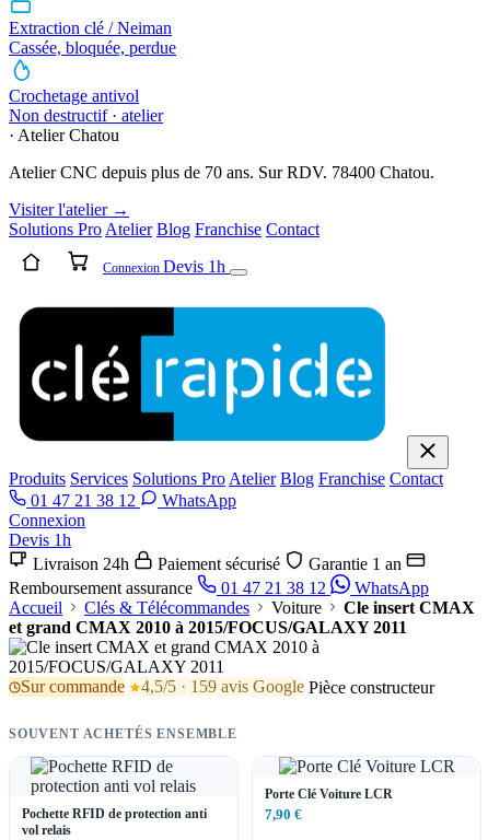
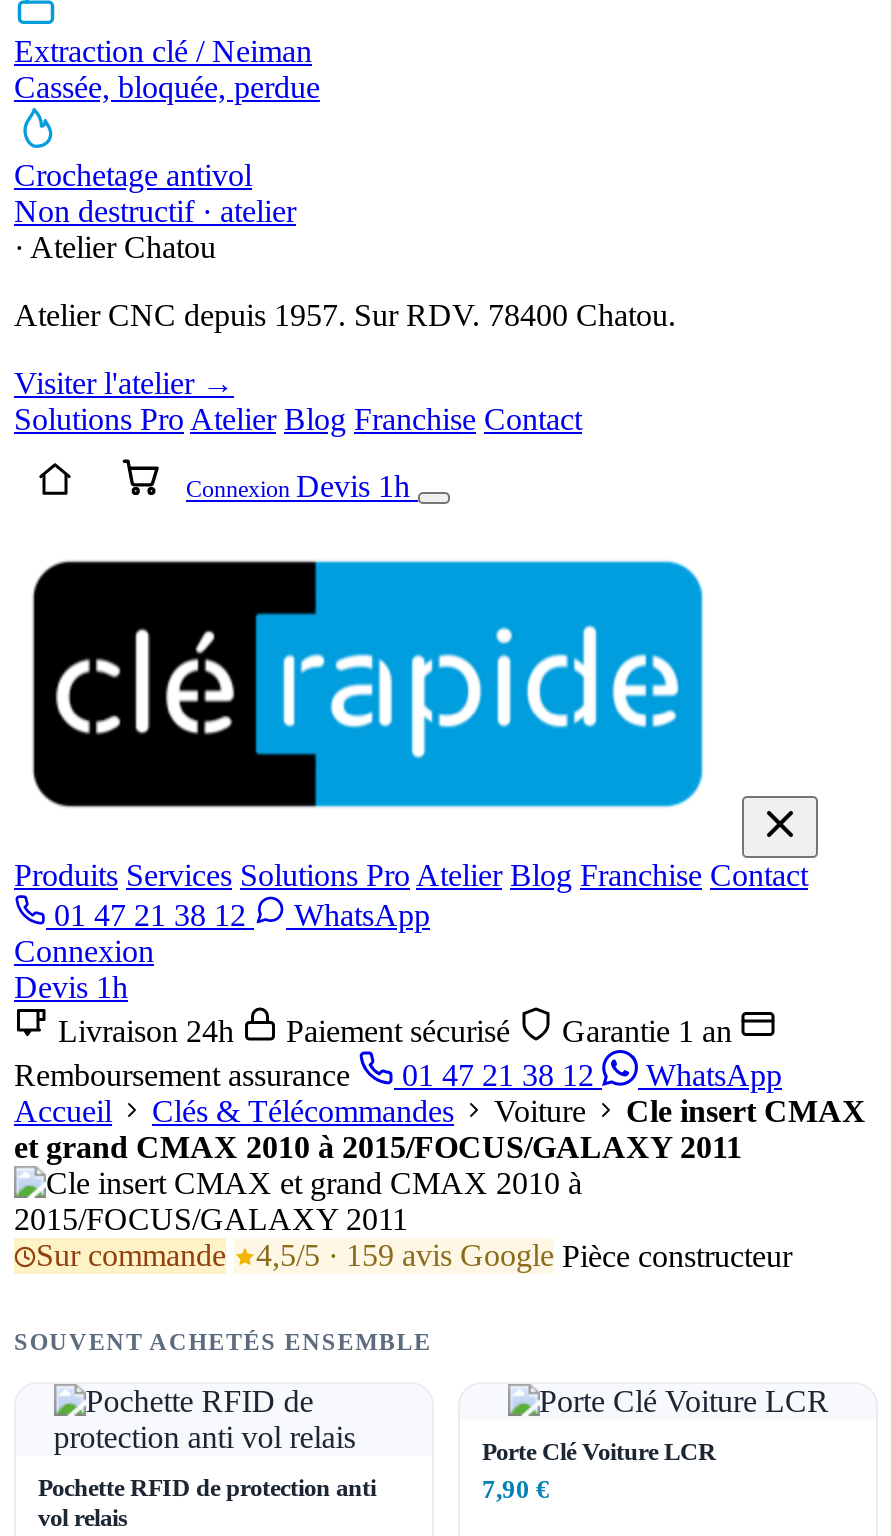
[9,163,434,182] Atelier CNC depuis plus de 70 ans. Sur RDV. 78400 Chatou. -> [14,298,676,332] Atelier CNC depuis 1957. Sur RDV. 78400 Chatou.

